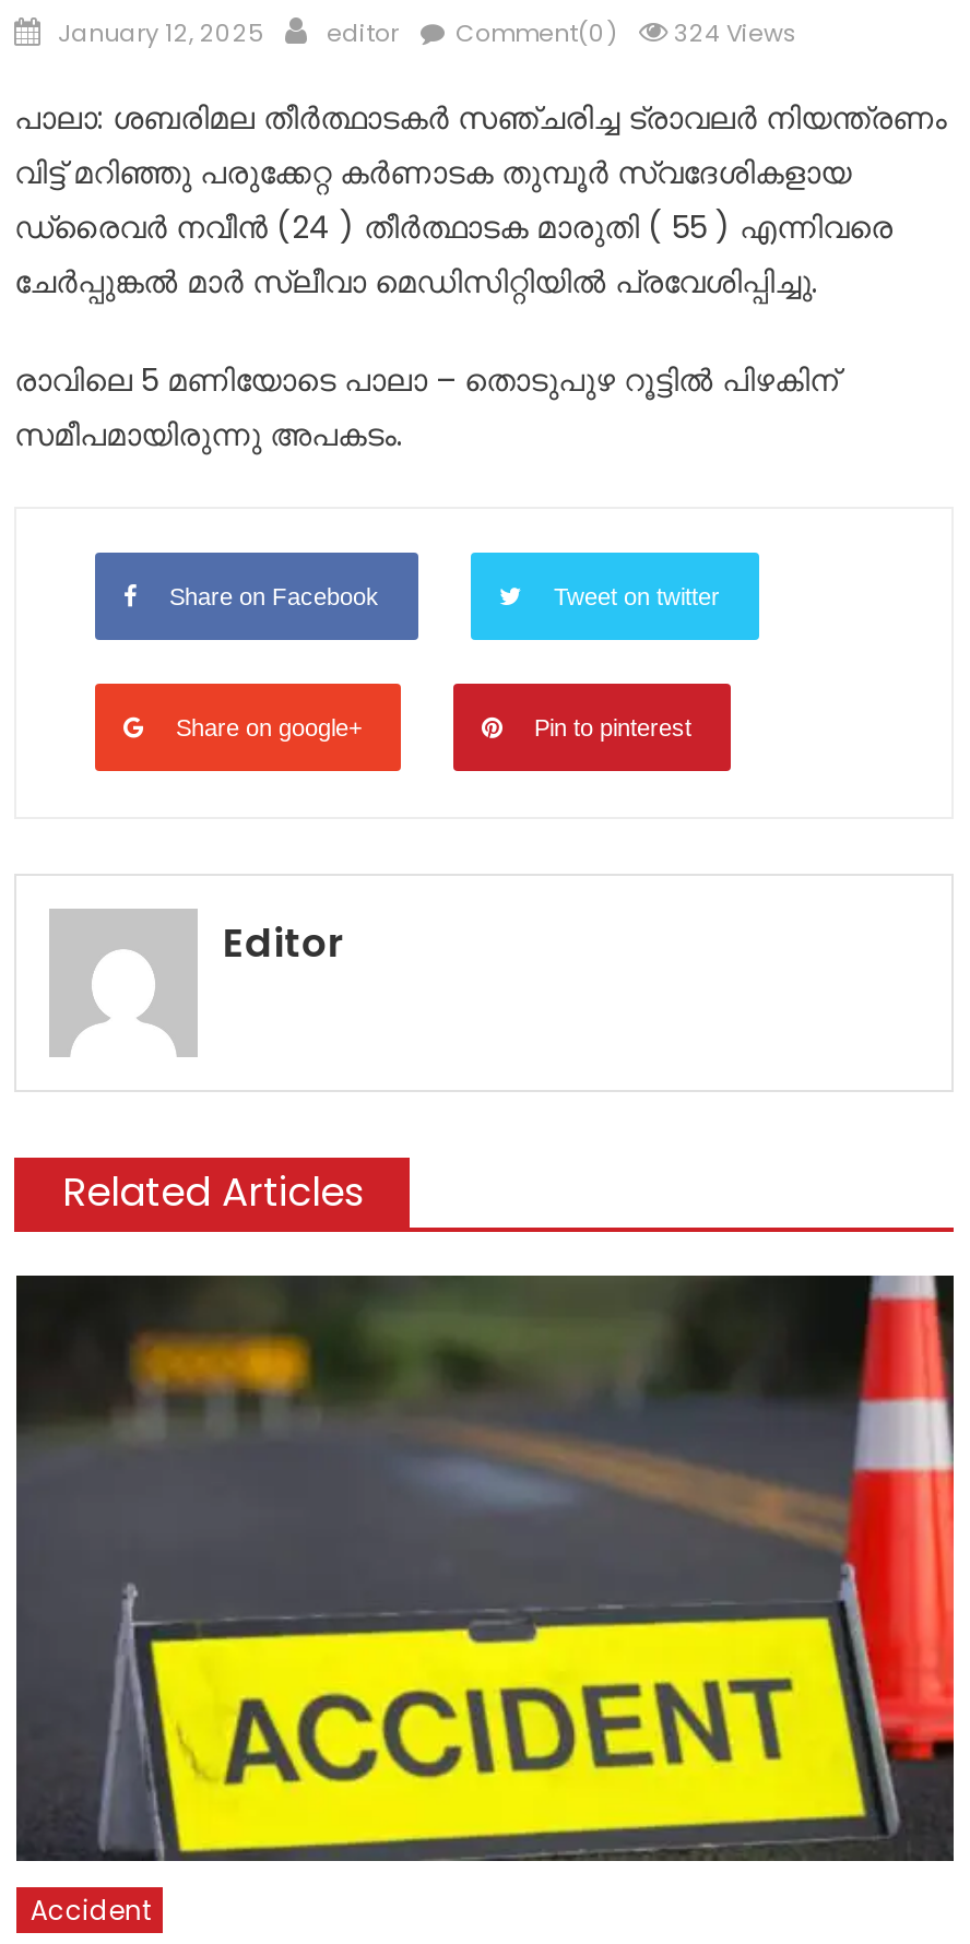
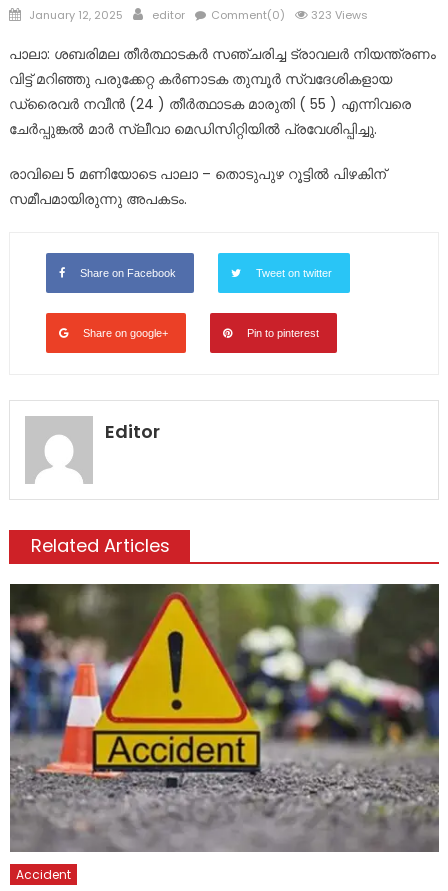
[667,15,799,50] 324 Views -> [308,7,368,23] 323 Views
[14,1273,956,1861] [image] -> [9,584,440,852] [image]

